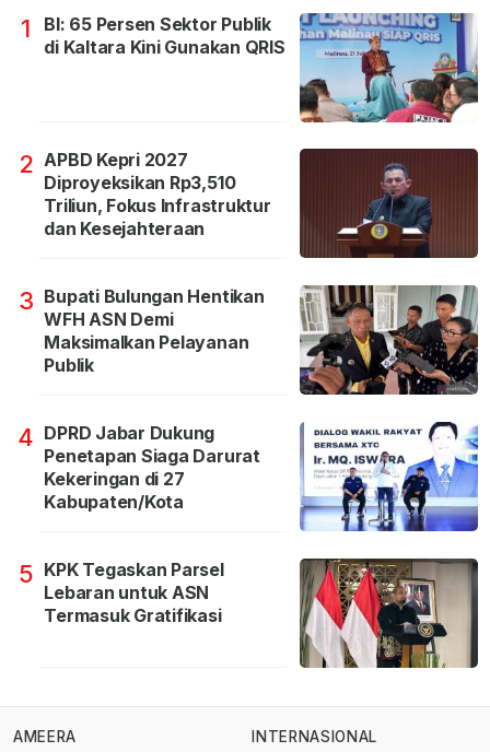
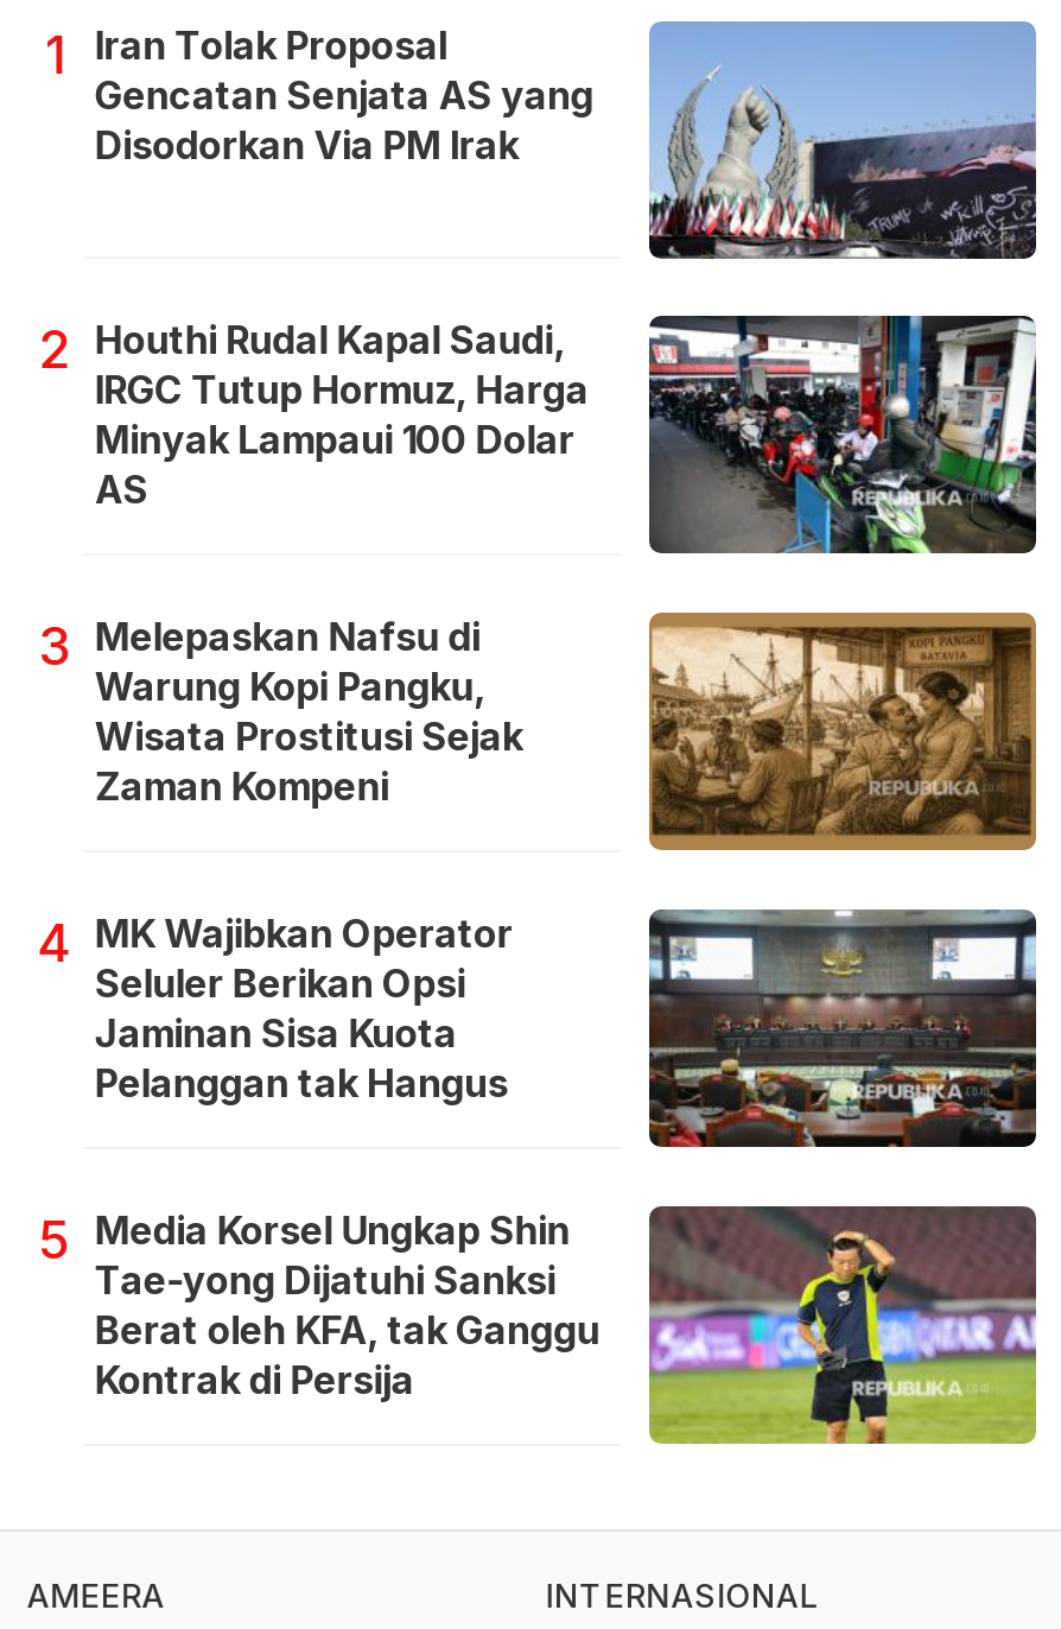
[44,12,478,124] [image] | BI: 65 Persen Sektor Publik | di Kaltara Kini Gunakan QRIS -> [94,21,1038,261] [image] | Iran Tolak Proposal | Gencatan Senjata AS yang | Disodorkan Via PM Irak
[18,149,479,259] [image] | 2 APBD Kepri 2027 | Diproyeksikan Rp3,510 | Triliun, Fokus Infrastruktur | dan Kesejahteraan -> [38,313,1036,556] [image] | 2 Houthi Rudal Kapal Saudi, | IRGC Tutup Hormuz, Harga | Minyak Lampaui 100 Dolar | AS
[18,286,264,377] 3 Bupati Bulungan Hentikan | WFH ASN Demi | Maksimalkan Pelayanan | Publik -> [38,614,523,811] 3 Melepaskan Nafsu di | Warung Kopi Pangku, | Wisata Prostitusi Sejak | Zaman Kompeni
[299,284,479,396] [image] -> [647,610,1038,852] [image]
[18,422,260,513] 4 DPRD Jabar Dukung | Penetapan Siaga Darurat | Kekeringan di 27 | Kabupaten/Kota -> [37,911,513,1108] 4 MK Wajibkan Operator | Seluler Berikan Opsi | Jaminan Sisa Kuota | Pelanggan tak Hangus
[300,422,479,532] [image] -> [647,907,1038,1149] [image]
[18,559,224,627] 5 KPK Tegaskan Parsel | Lebaran untuk ASN | Termasuk Gratifikasi -> [38,1208,600,1405] 5 Media Korsel Ungkap Shin | Tae-yong Dijatuhi Sanksi | Berat oleh KFA, tak Ganggu | Kontrak di Persija
[299,559,479,669] [image] -> [647,1206,1038,1446] [image]

